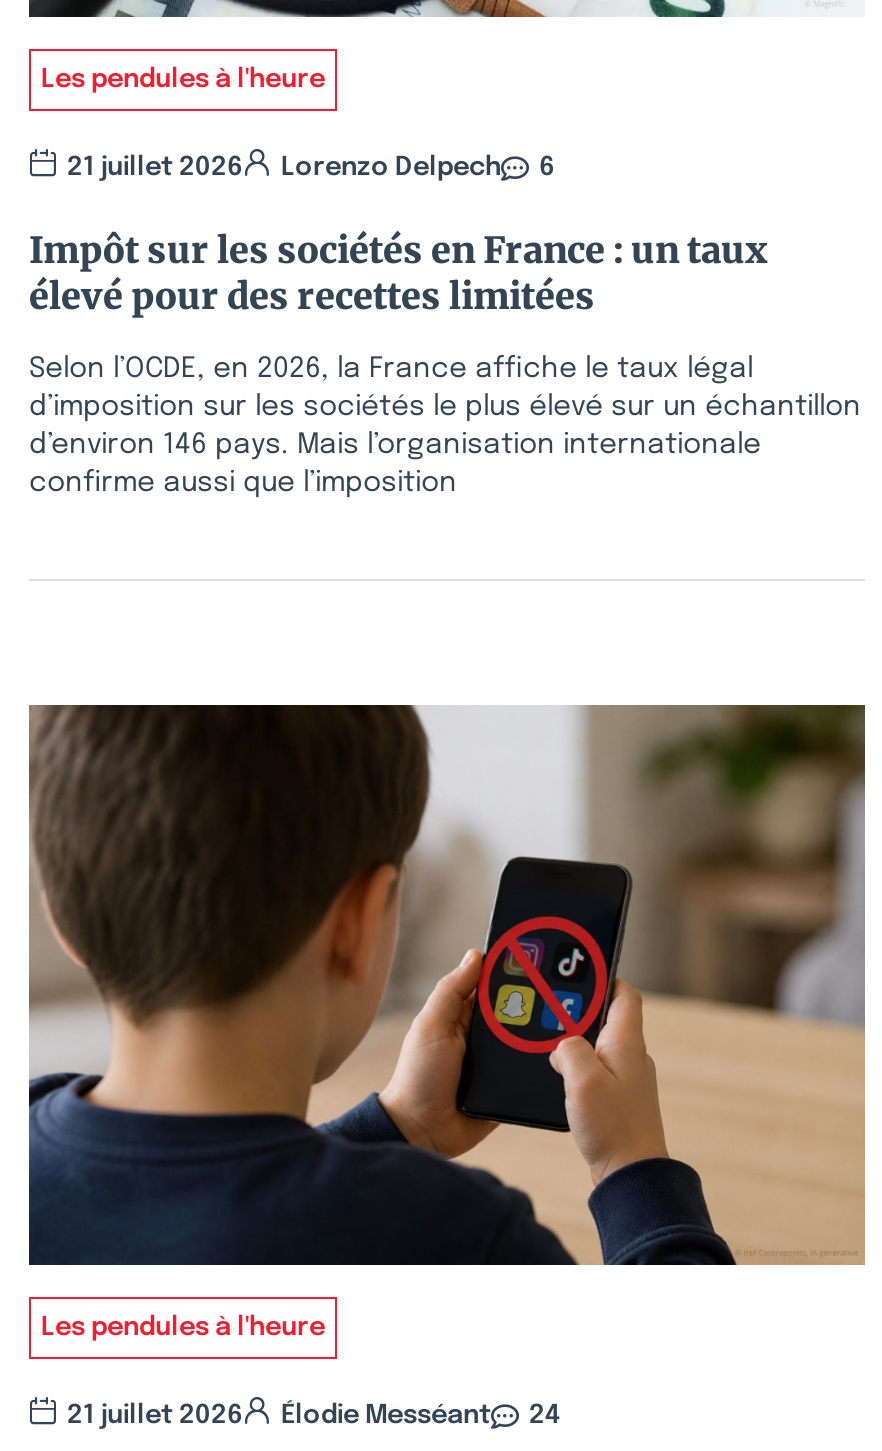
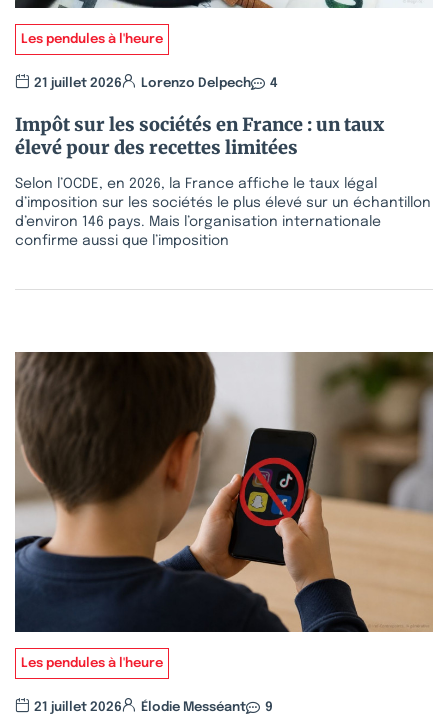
[67,154,555,180] 21 juillet 2026 Lorenzo Delpech 6 -> [34,77,278,90] 21 juillet 2026 Lorenzo Delpech 4
[67,1402,561,1428] 21 juillet 2026 Élodie Messéant 24 -> [34,701,273,714] 21 juillet 2026 Élodie Messéant 9

